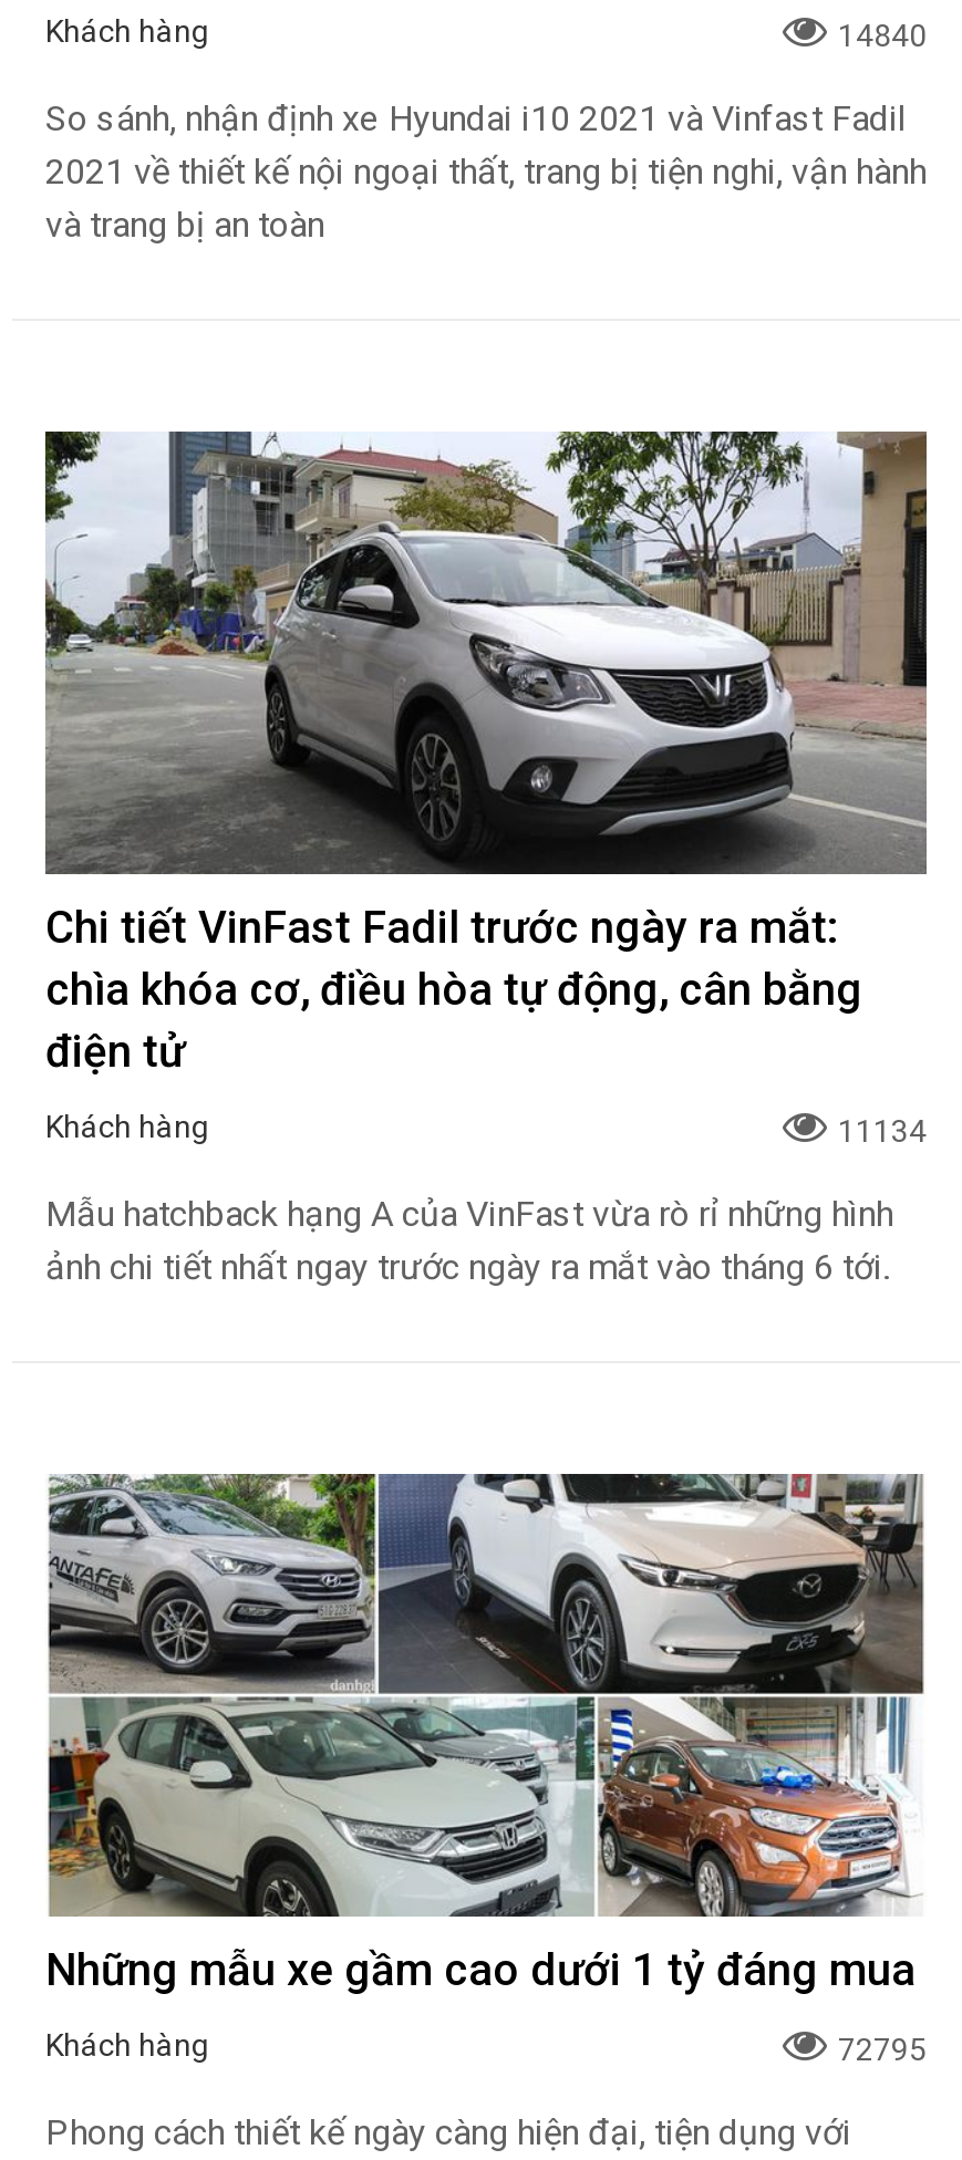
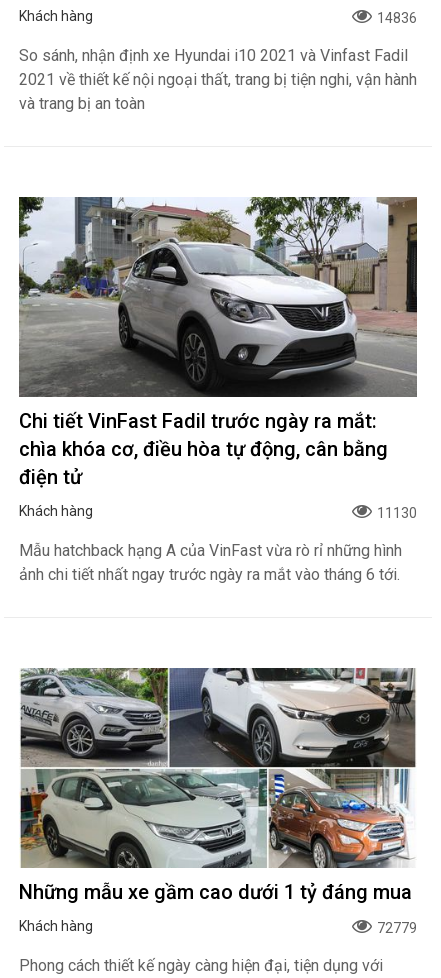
[838,18,927,53] 14840 -> [377,10,417,26] 14836
[838,1113,927,1149] 11134 -> [377,505,417,521] 11130
[838,2032,927,2067] 72795 -> [377,920,417,936] 72779

